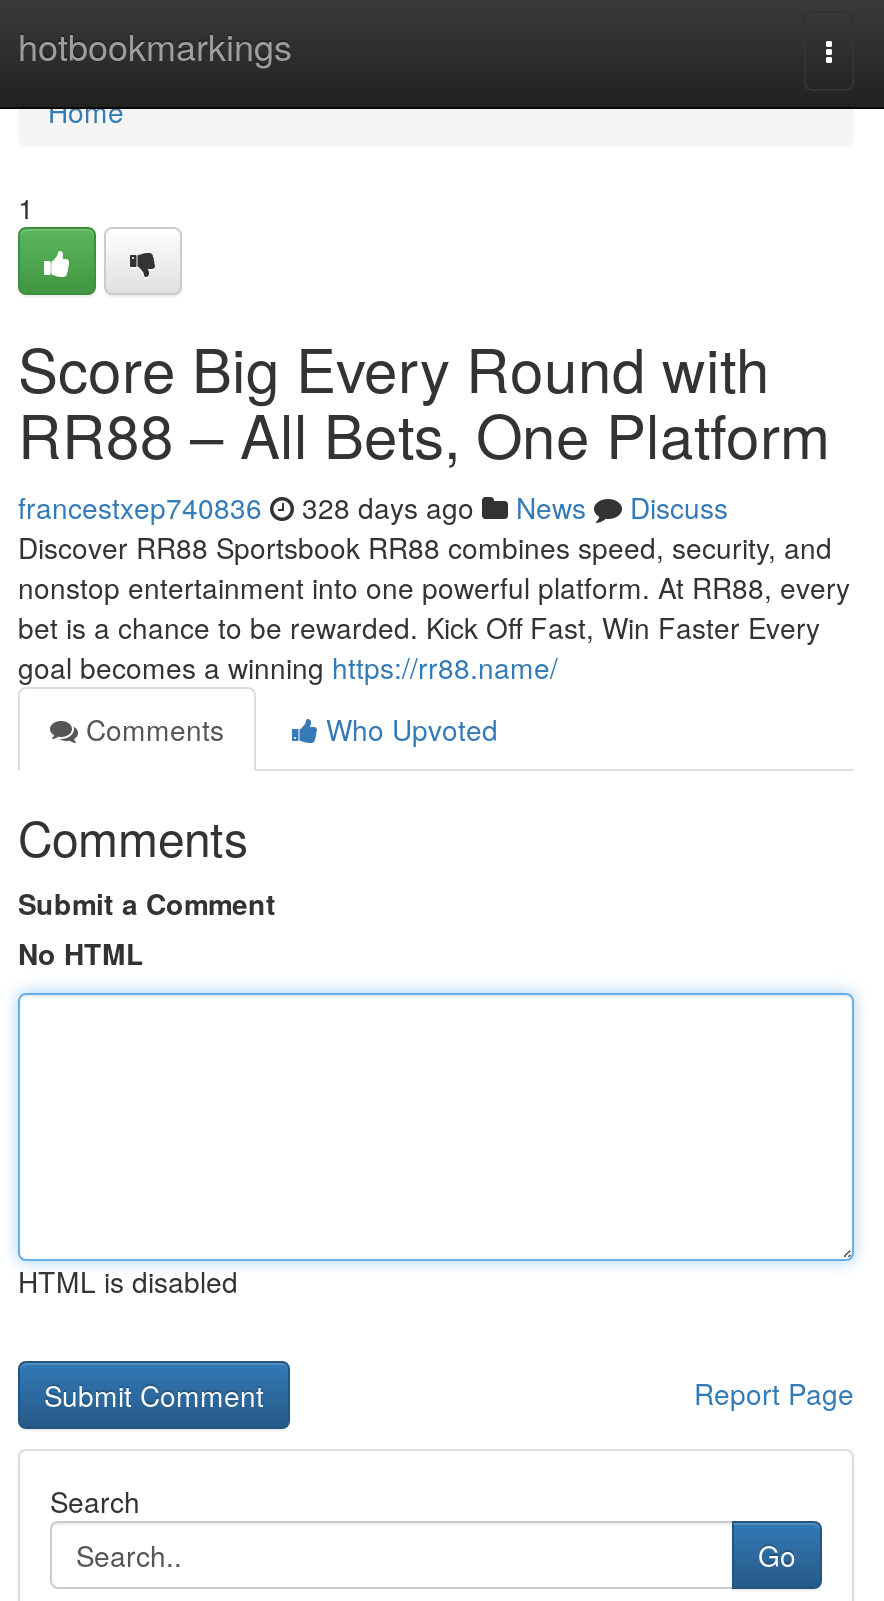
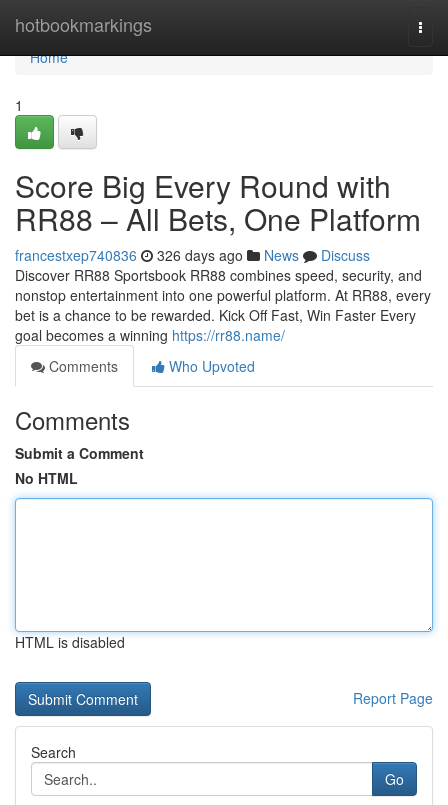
[18,487,728,527] francestxep740836 328 days ago News Discuss -> [15,245,370,265] francestxep740836 326 days ago News Discuss

